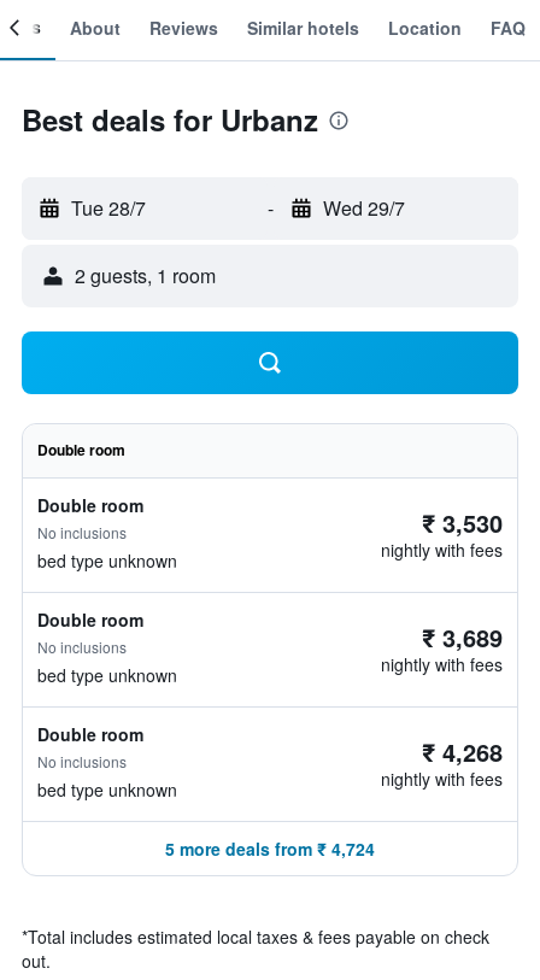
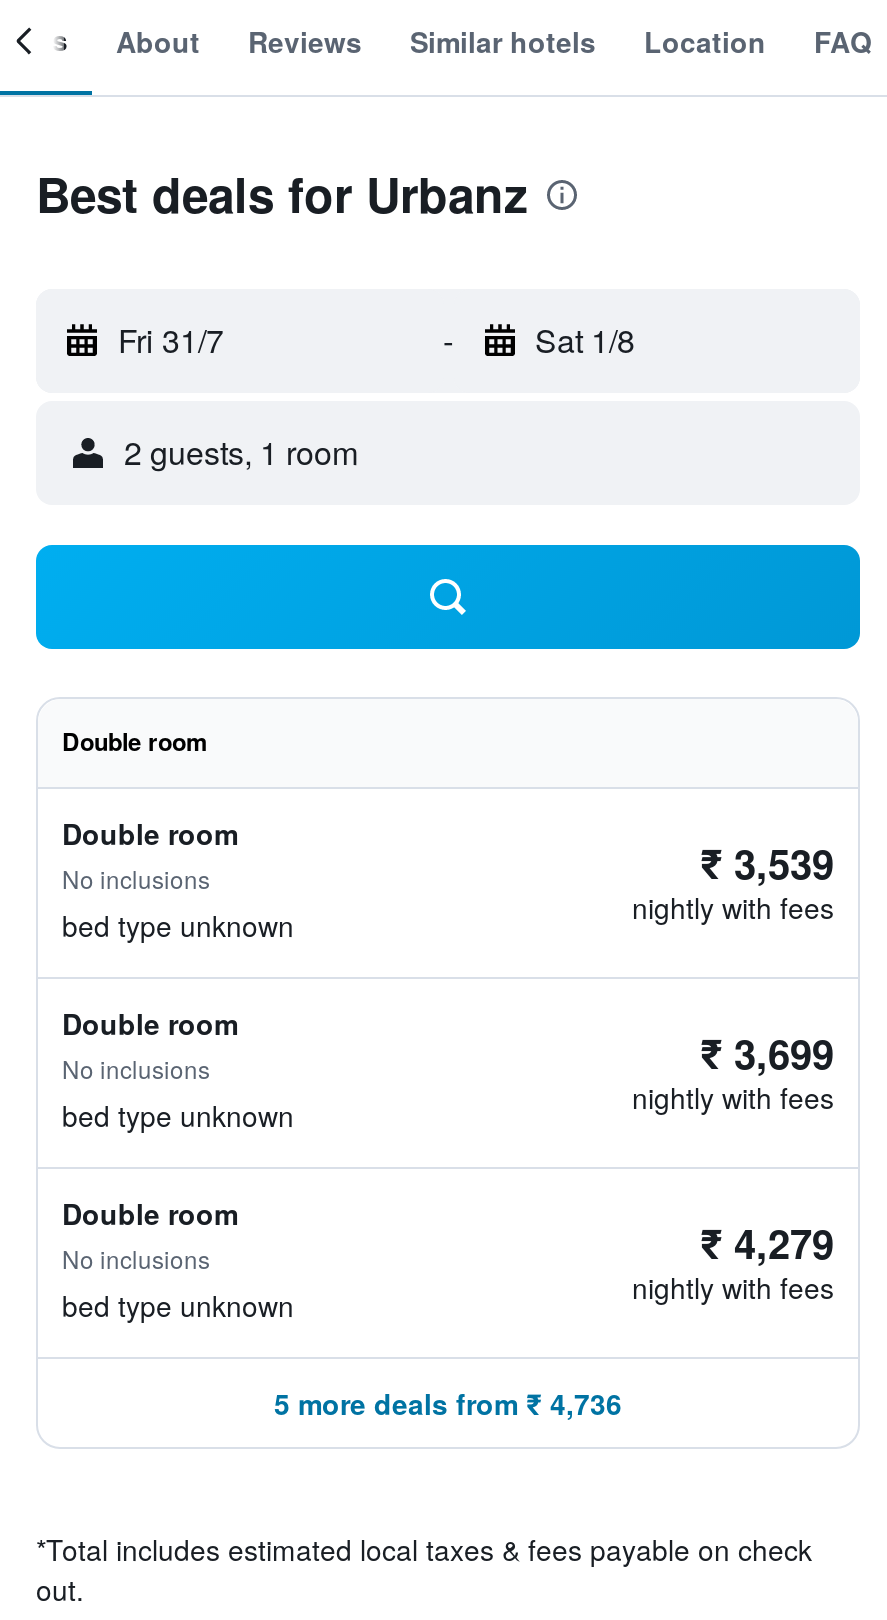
[71,194,146,222] Tue 28/7 -> [118,317,224,363] Fri 31/7
[322,194,404,222] Wed 29/7 -> [535,317,635,363] Sat 1/8
[422,505,503,540] ₹ 3,530 -> [700,833,834,891] ₹ 3,539
[422,620,503,655] ₹ 3,689 -> [700,1023,834,1081] ₹ 3,699
[422,734,503,769] ₹ 4,268 -> [700,1213,834,1271] ₹ 4,279
[165,837,375,861] 5 more deals from ₹ 4,724 -> [274,1383,622,1423] 5 more deals from ₹ 4,736

